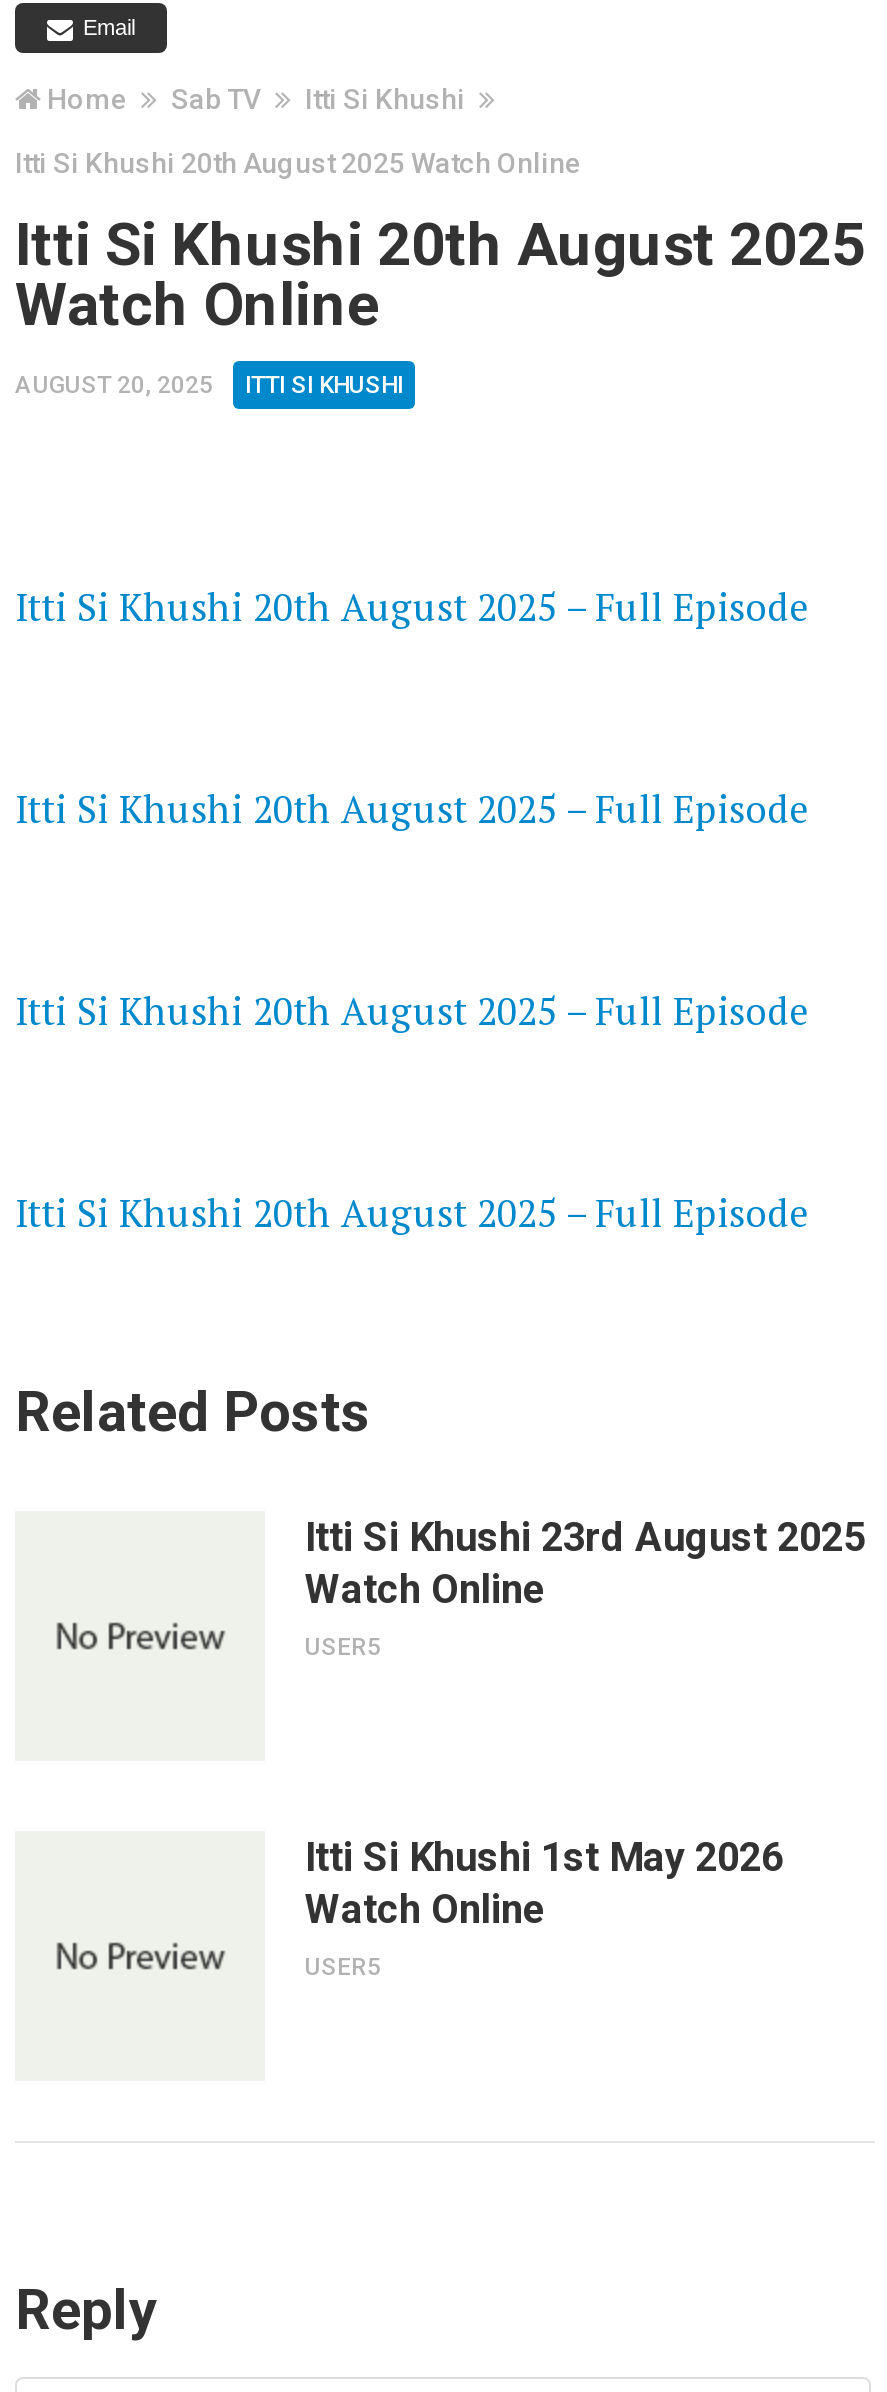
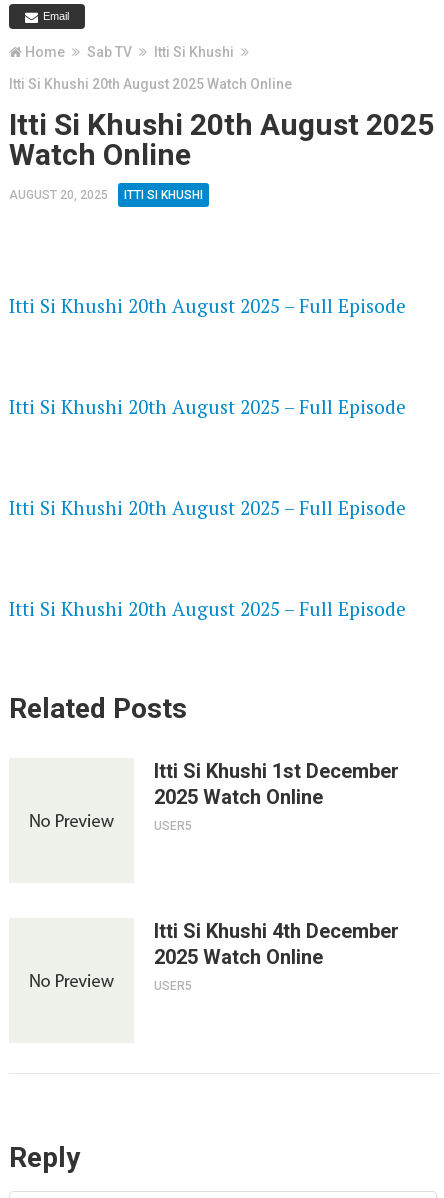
[305,1513,865,1613] Itti Si Khushi 23rd August 2025 | Watch Online -> [154,759,399,809] Itti Si Khushi 1st December | 2025 Watch Online
[305,1833,783,1933] Itti Si Khushi 1st May 2026 | Watch Online -> [154,919,399,969] Itti Si Khushi 4th December | 2025 Watch Online

